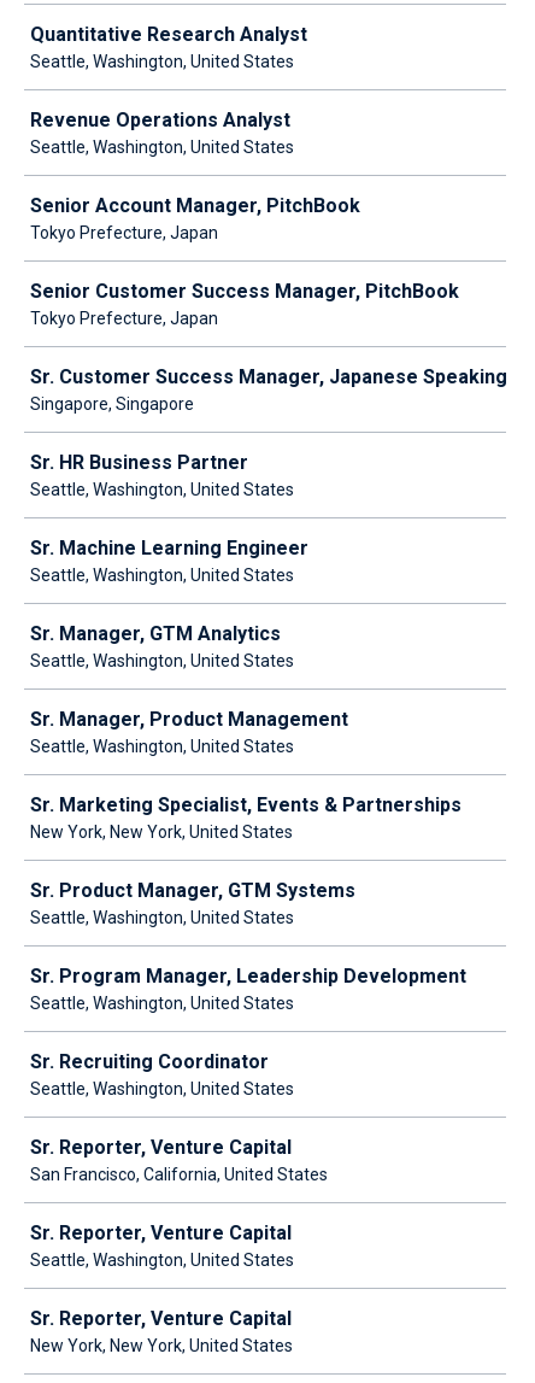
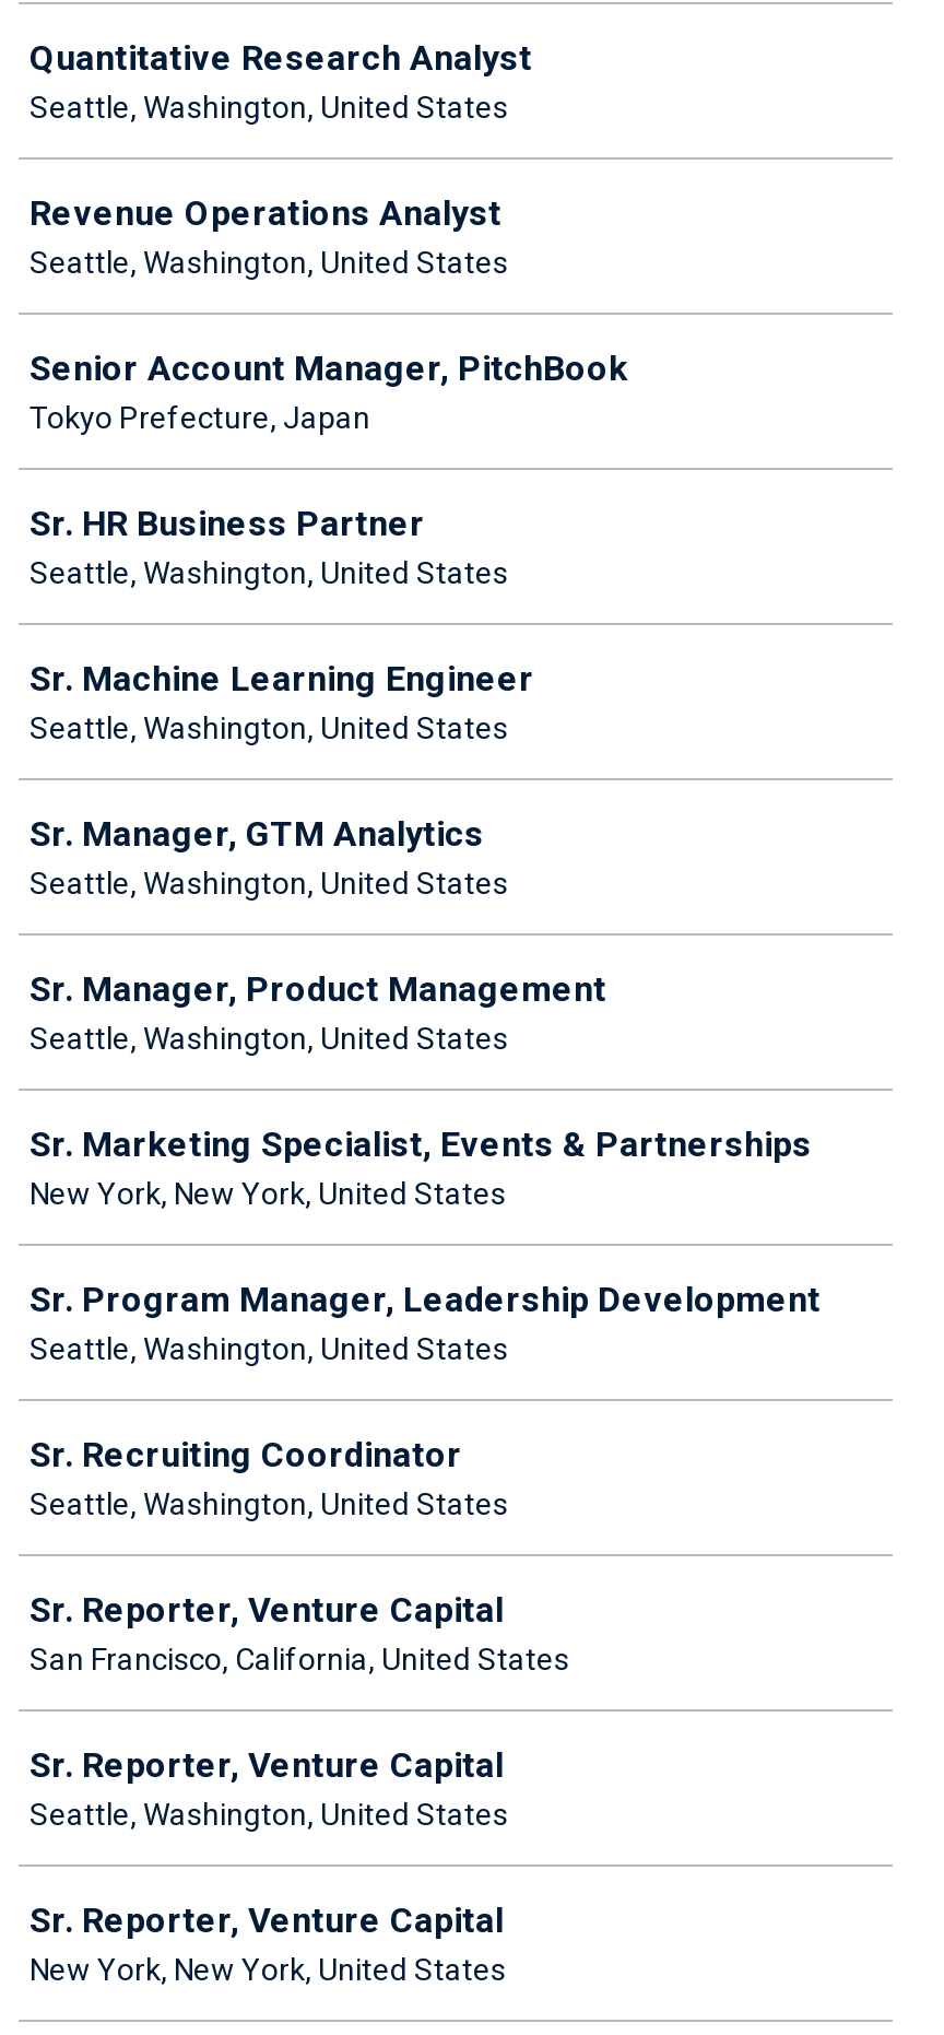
[30,280,507,414] Senior Customer Success Manager, PitchBook | Tokyo Prefecture, Japan | Sr. Customer Success Manager, Japanese Speaking | Singapore, Singapore -> none
[30,879,355,927] Sr. Product Manager, GTM Systems | Seattle, Washington, United States -> none

